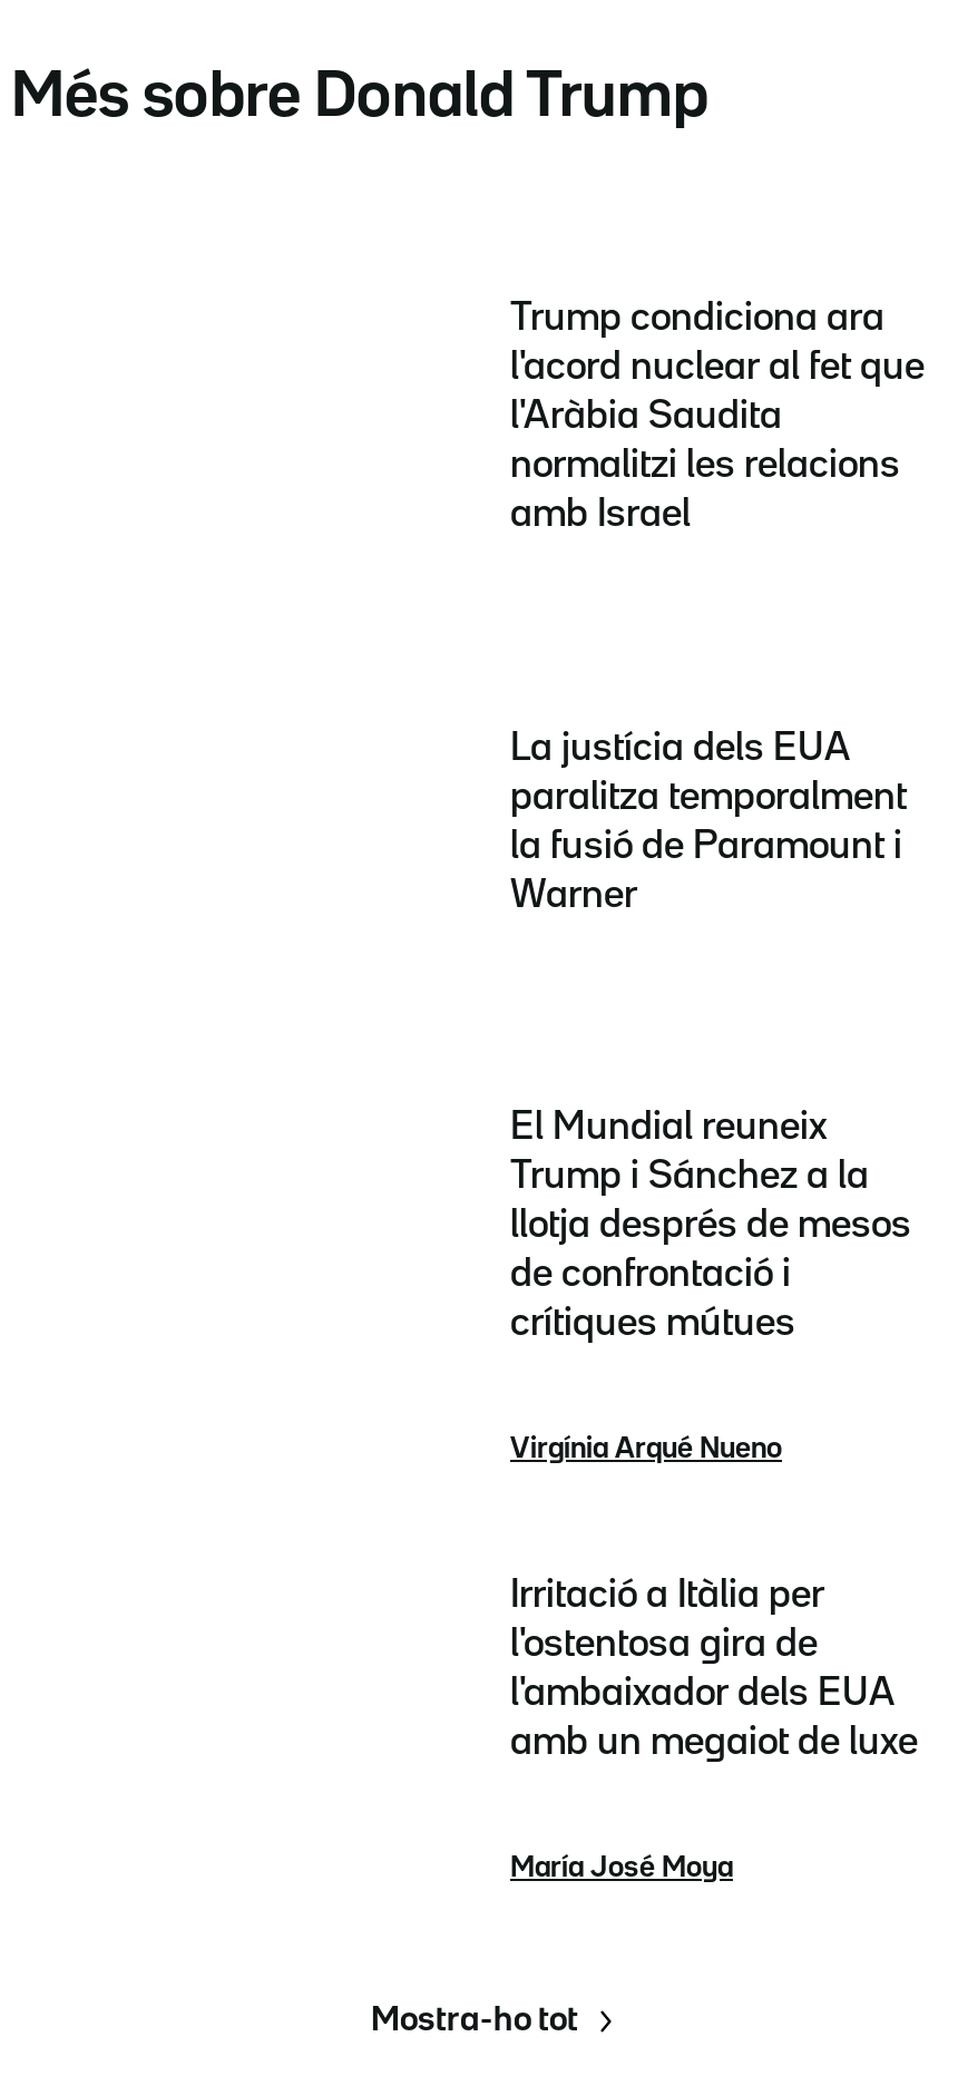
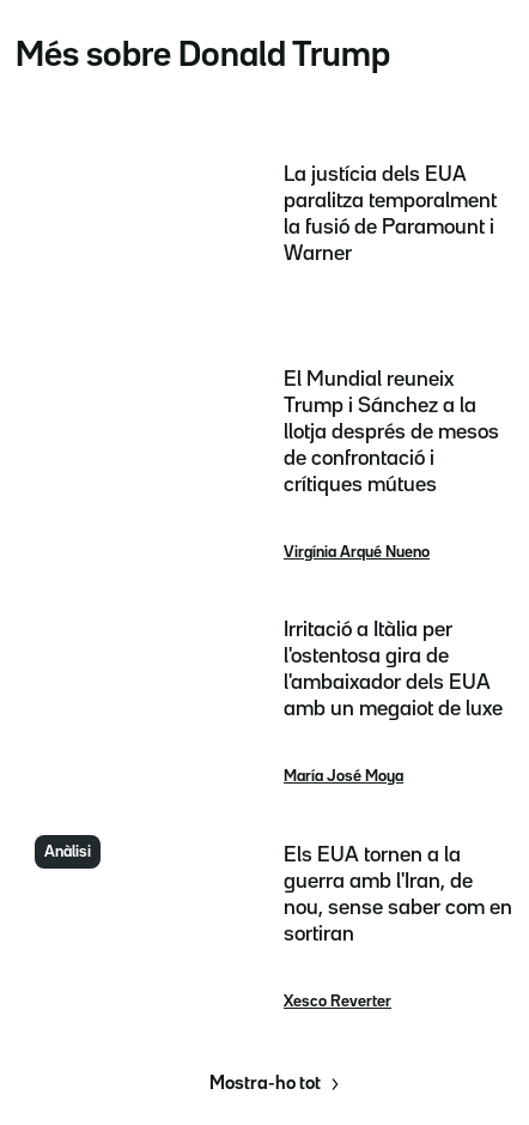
[510,301,925,533] Trump condiciona ara | l'acord nuclear al fet que | l'Aràbia Saudita | normalitzi les relacions | amb Israel -> none
moved [510,730,918,1881] -> [284,165,503,784]: La justícia dels EUA | paralitza temporalment | la fusió de Paramount i | ... | amb un megaiot de luxe | María José Moya
none -> [44,845,512,944] Anàlisi | Els EUA tornen a la | guerra amb l'Iran, de | nou, sense saber com en | sortiran
none -> [284,994,391,1009] Xesco Reverter

